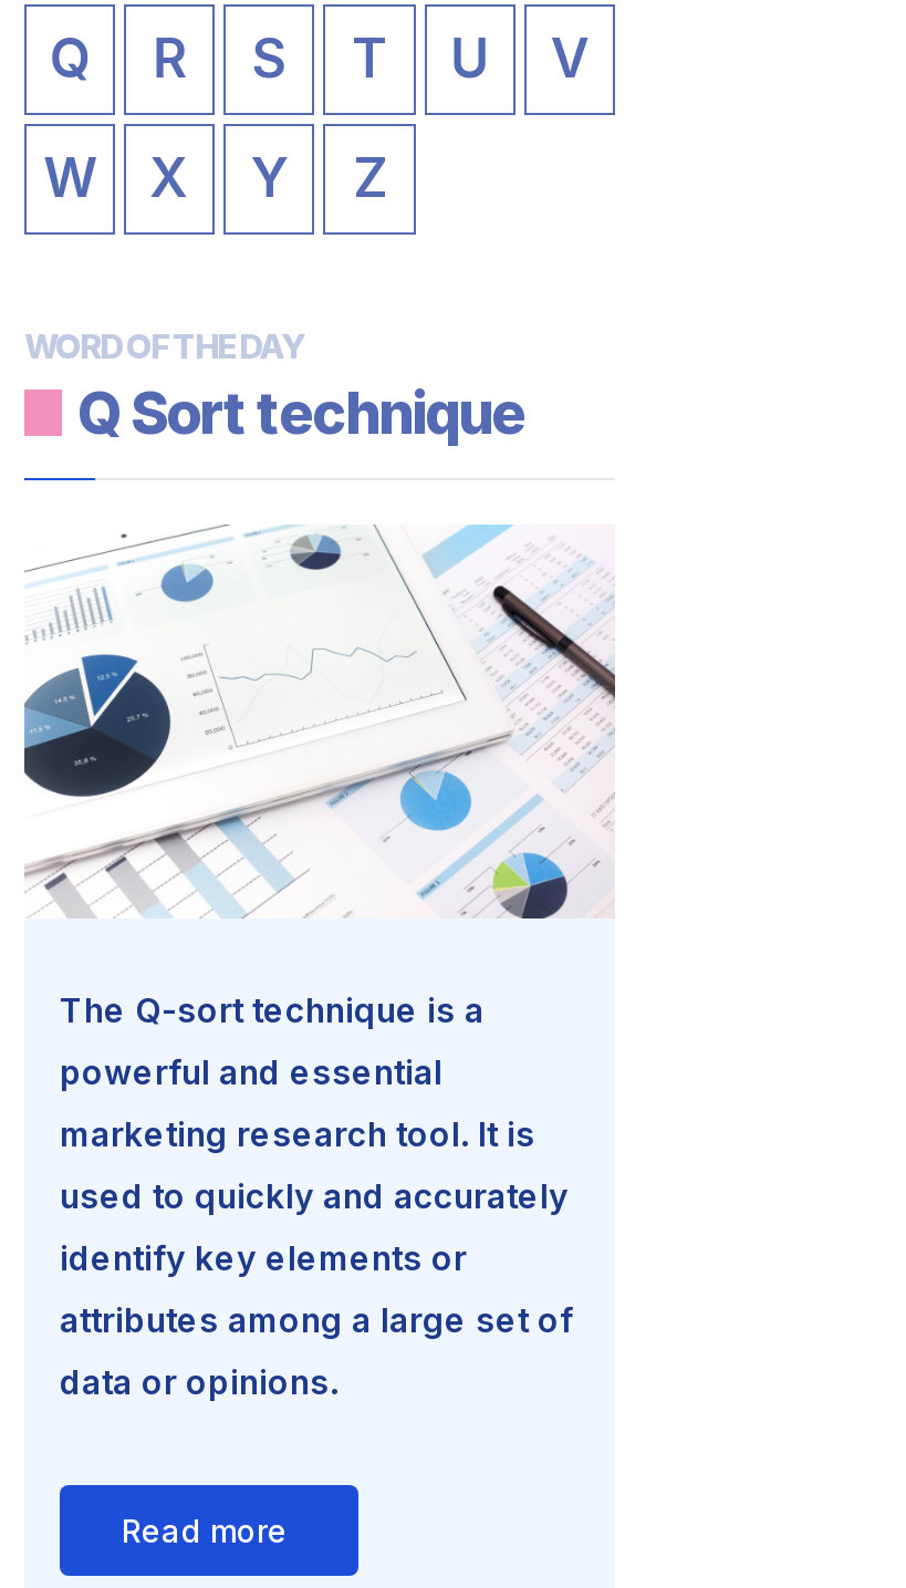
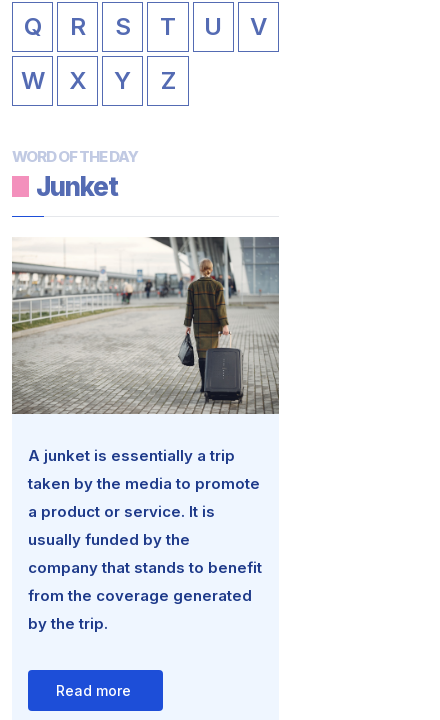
[77,377,524,446] Q Sort technique -> [36,170,118,201] Junket
[22,525,615,1030] [image] | The Q-sort technique is a -> [11,236,280,465] [image] | A junket is essentially a trip
[60,1050,442,1092] powerful and essential -> [28,474,260,493] taken by the media to promote
[60,1112,535,1154] marketing research tool. It is -> [28,502,215,521] a product or service. It is
[60,1174,569,1216] used to quickly and accurately -> [28,530,190,549] usually funded by the
[60,1236,467,1278] identify key elements or -> [28,558,262,577] company that stands to benefit
[60,1298,573,1340] attributes among a large set of -> [28,586,252,605] from the coverage generated
[60,1360,339,1402] data or opinions. -> [28,614,108,633] by the trip.

